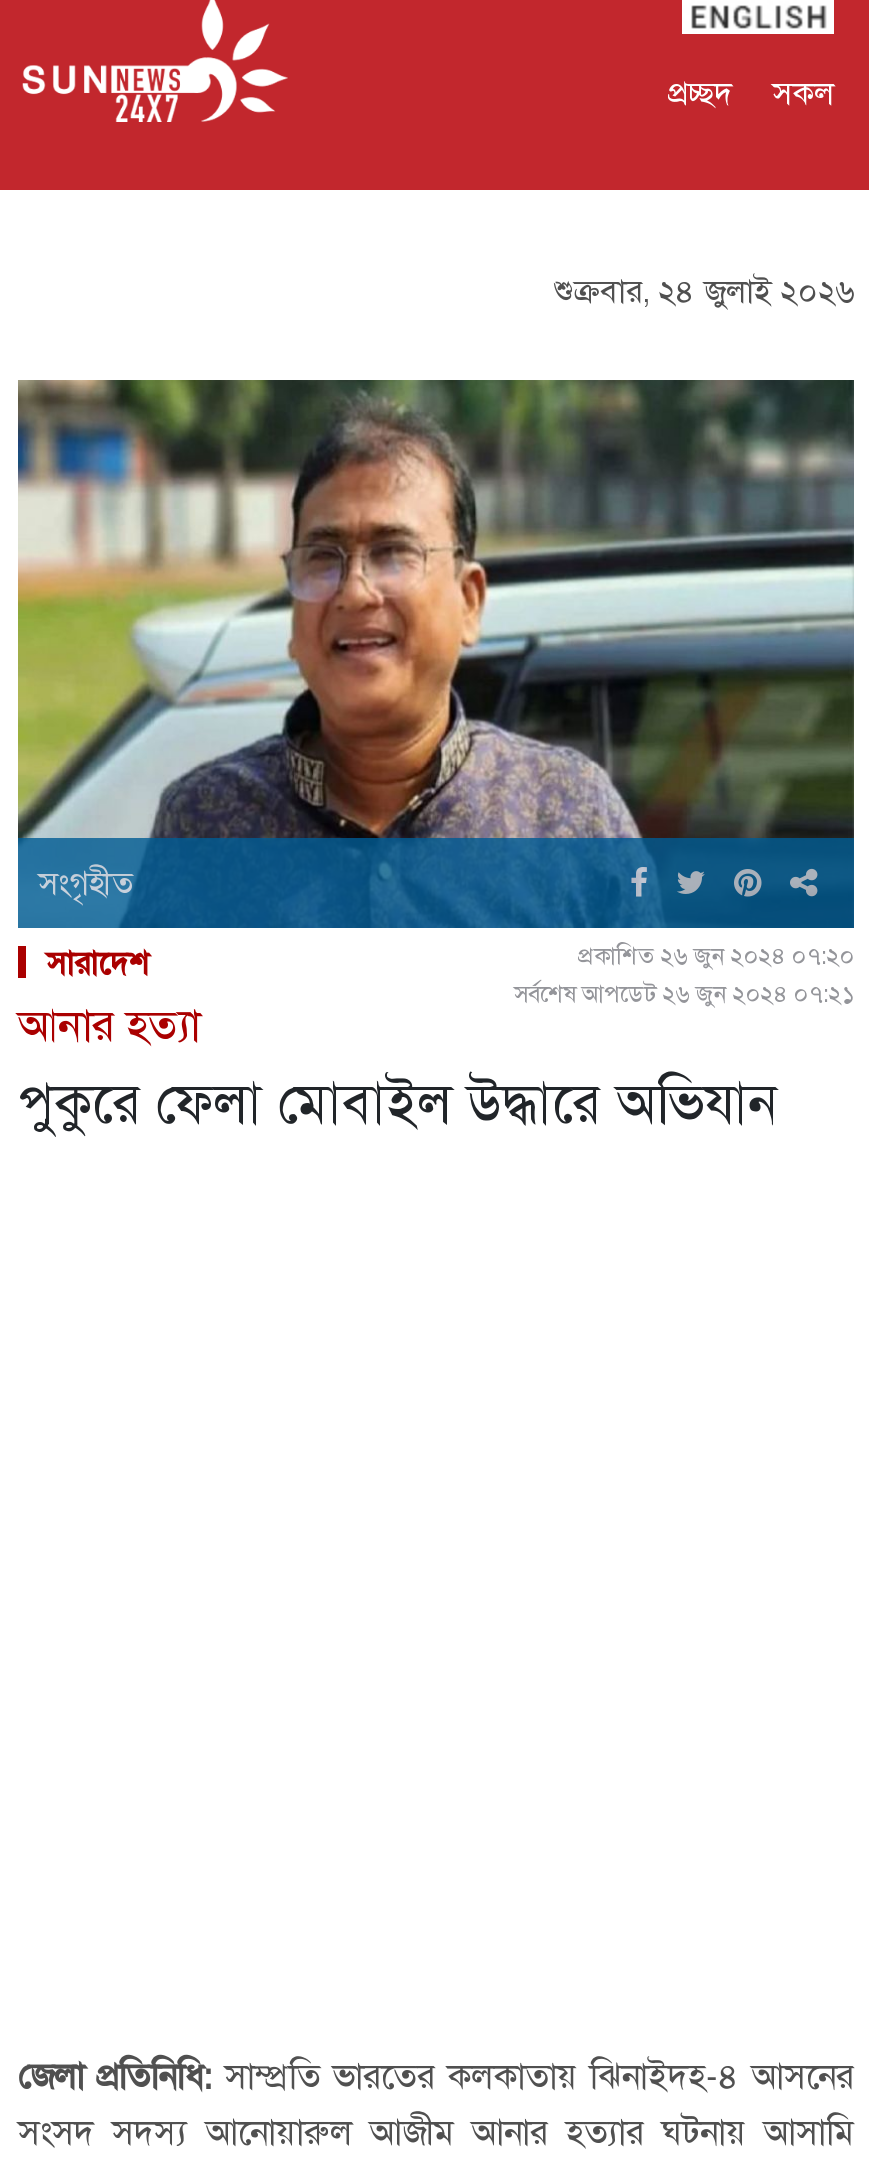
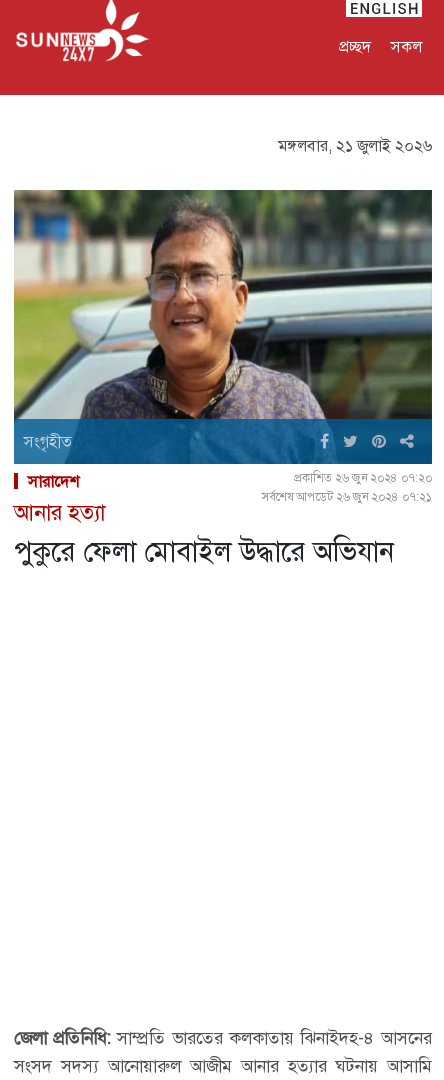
[554,270,854,312] শুক্রবার, ২৪ জুলাই ২০২৬ -> [278,135,432,156] মঙ্গলবার, ২১ জুলাই ২০২৬

